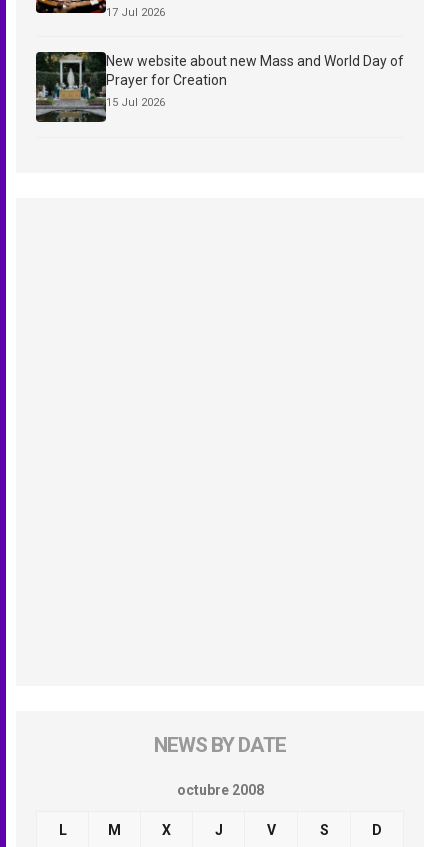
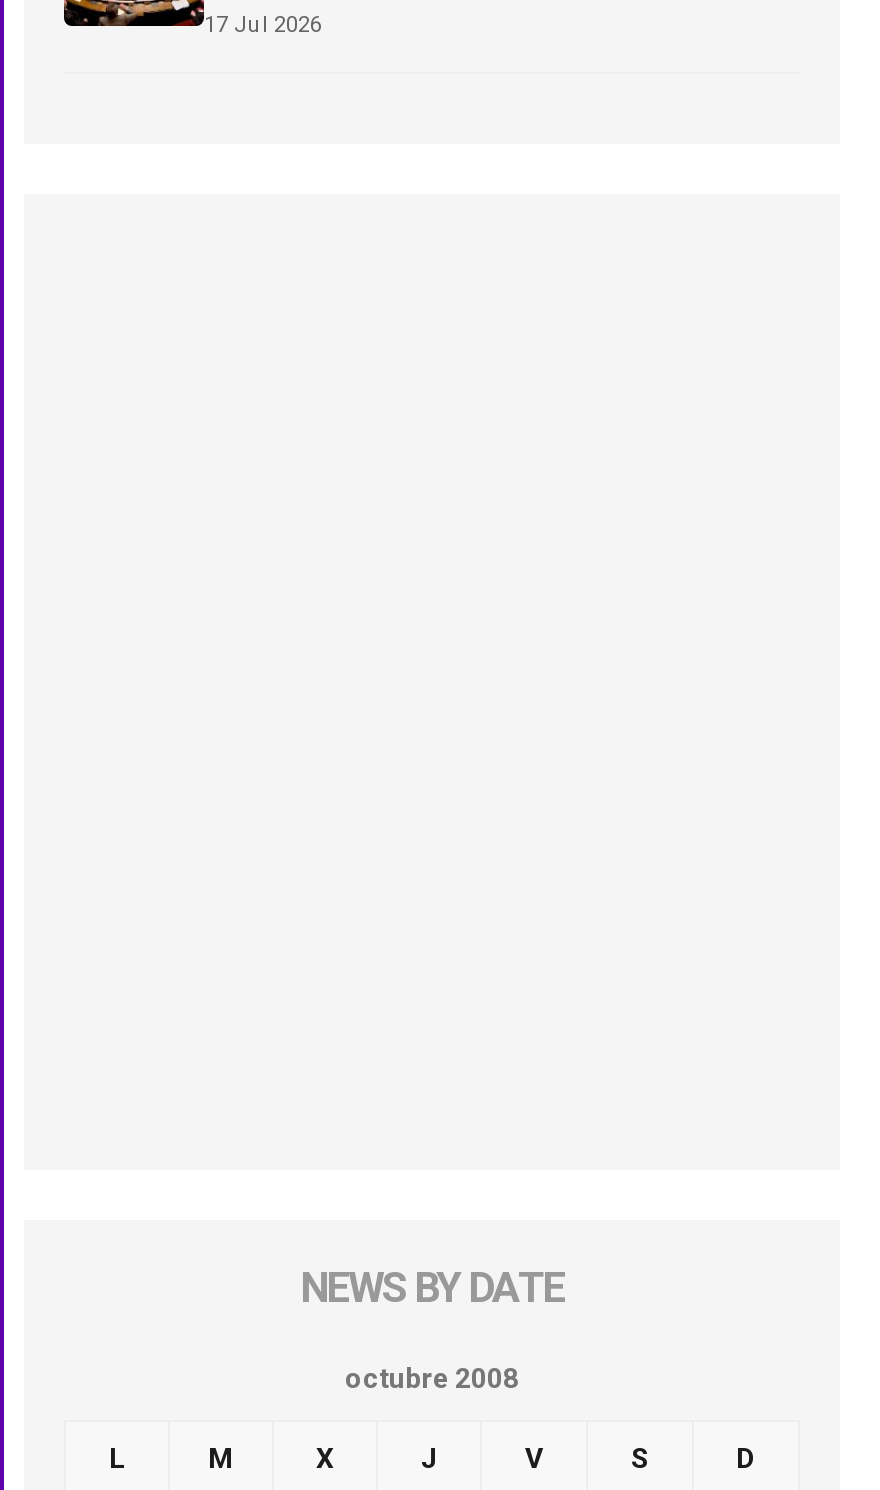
[35,51,404,123] [image] | New website about new Mass and World Day of | Prayer for Creation | 15 Jul 2026 -> none

